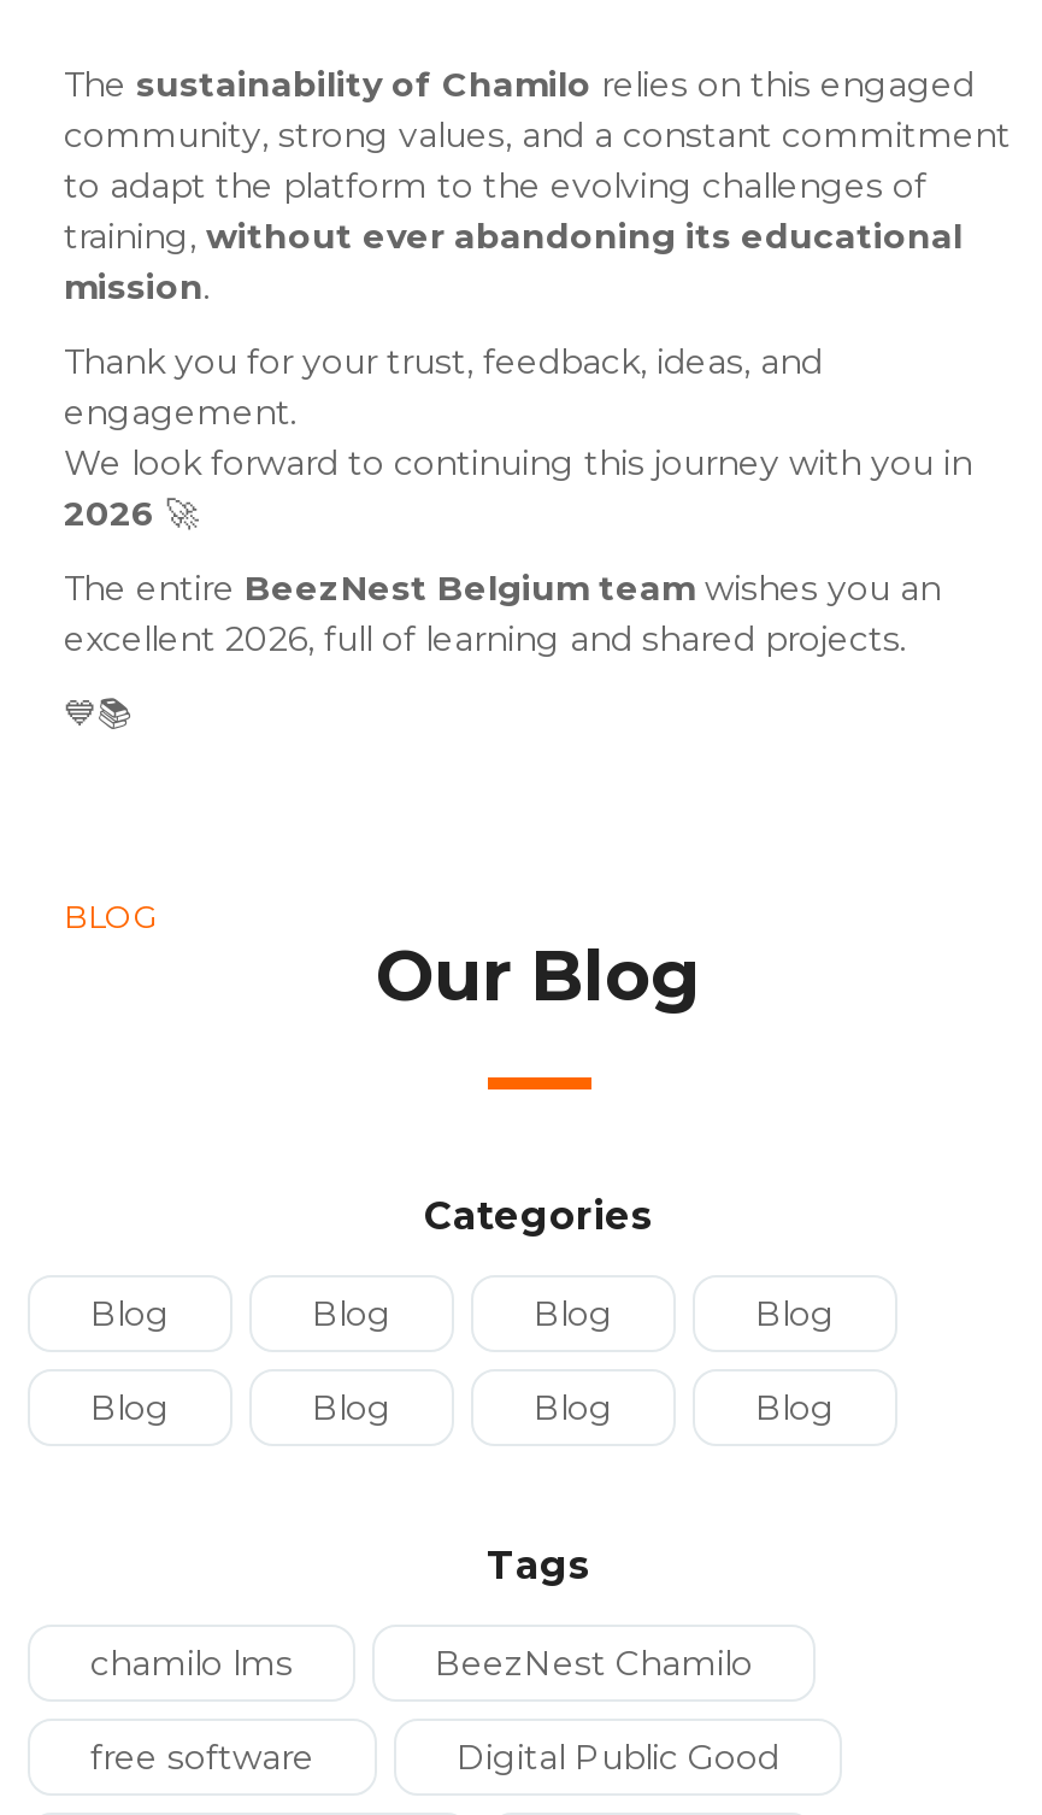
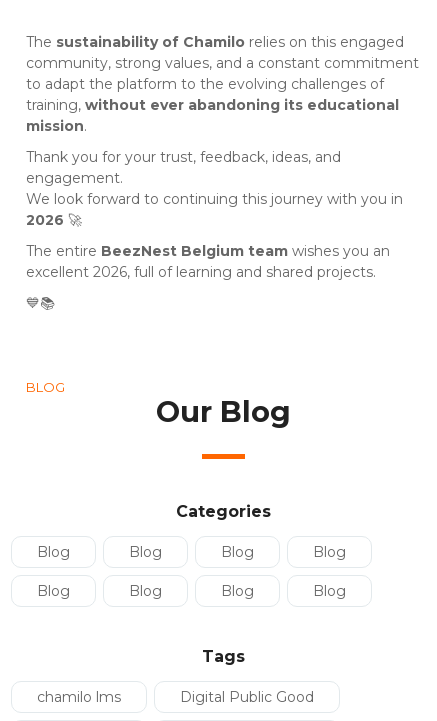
[90,1641,753,1778] BeezNest Chamilo | free software -> none

